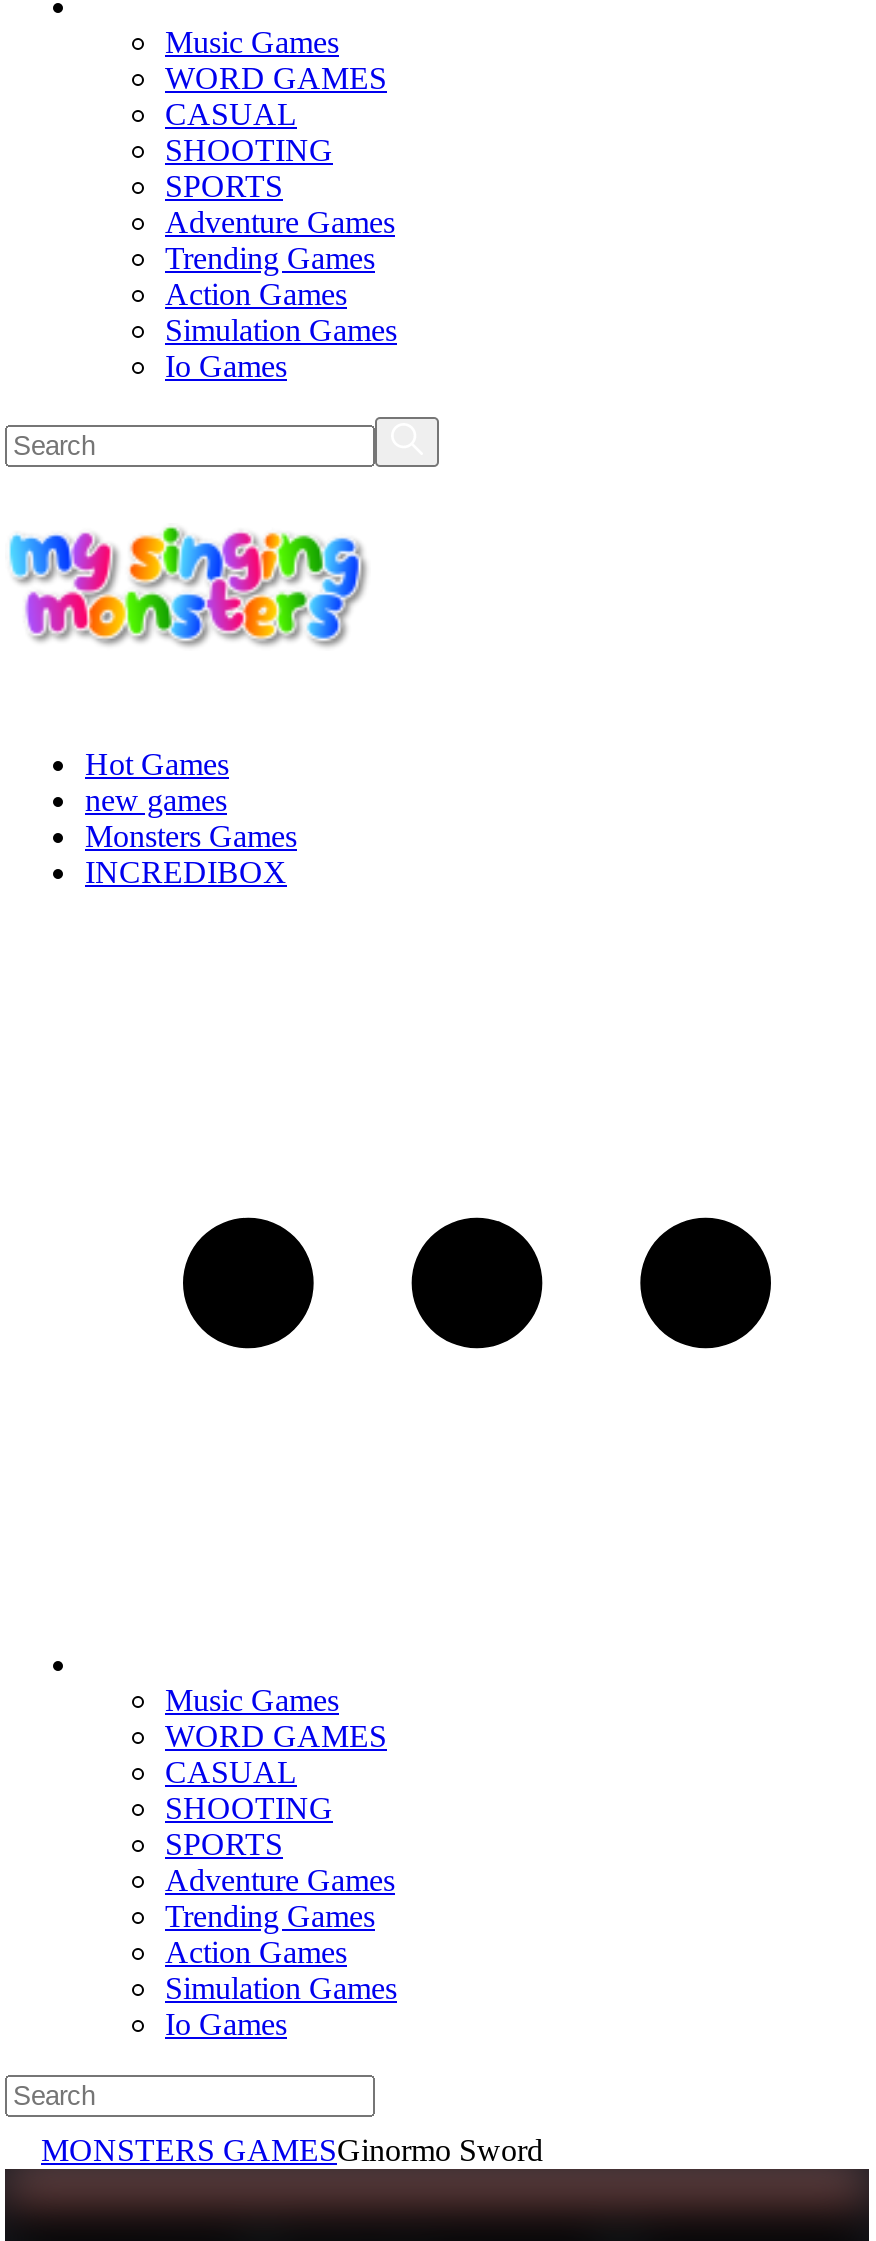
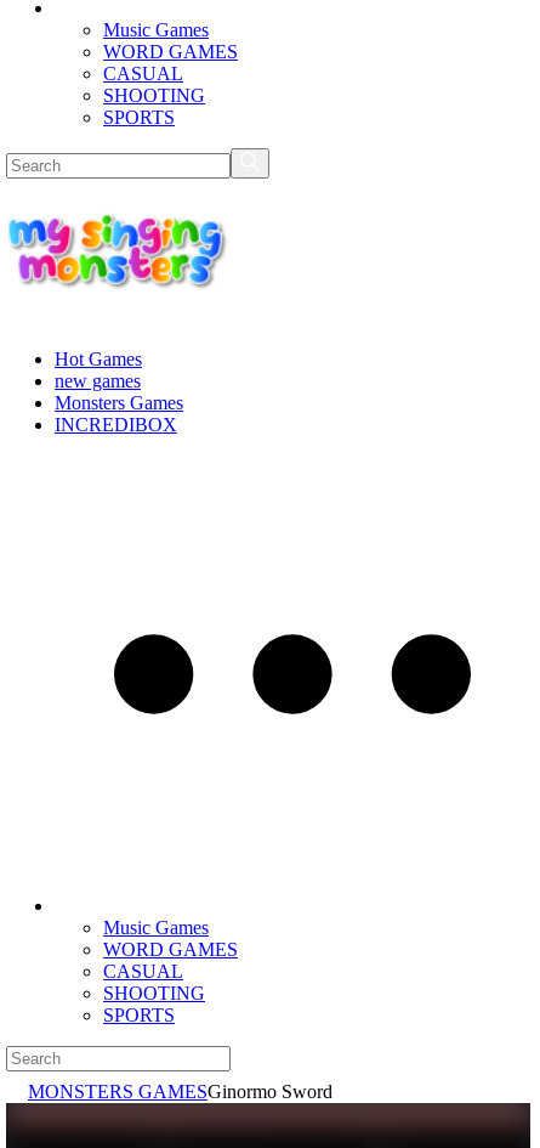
[165,205,397,383] Adventure Games | Trending Games | Action Games | Simulation Games | Io Games -> none
[165,1863,397,2041] Adventure Games | Trending Games | Action Games | Simulation Games | Io Games -> none

